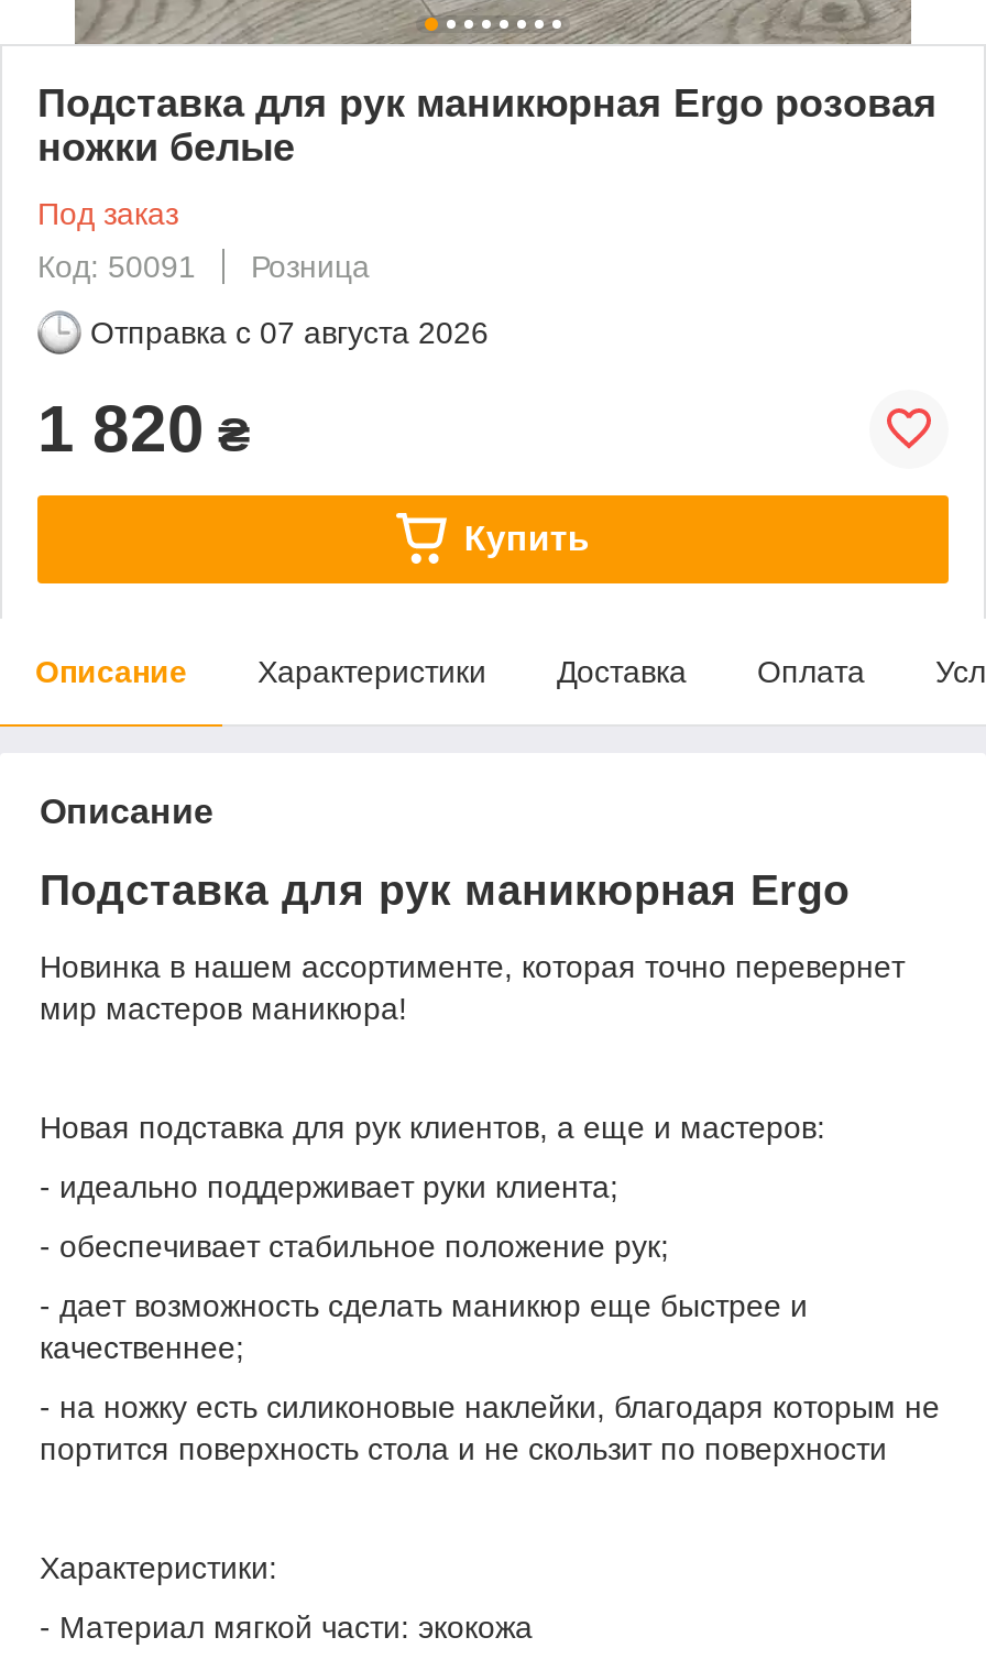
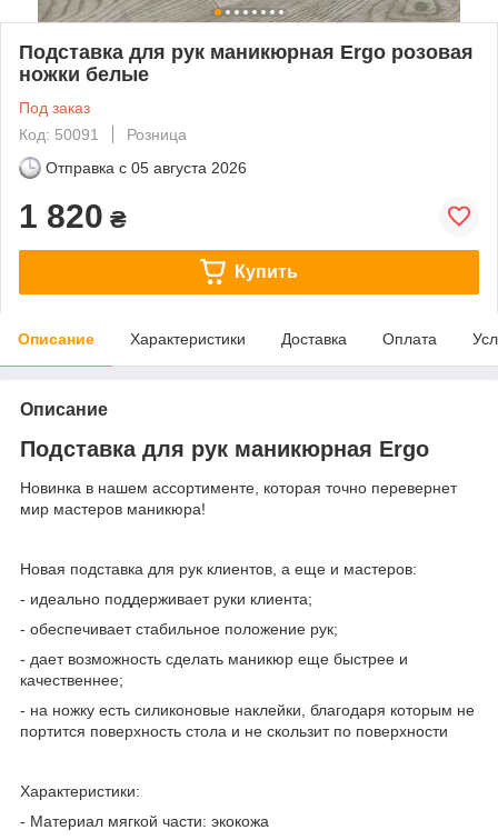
[90,314,489,350] Отправка с 07 августа 2026 -> [46,159,247,176] Отправка с 05 августа 2026

